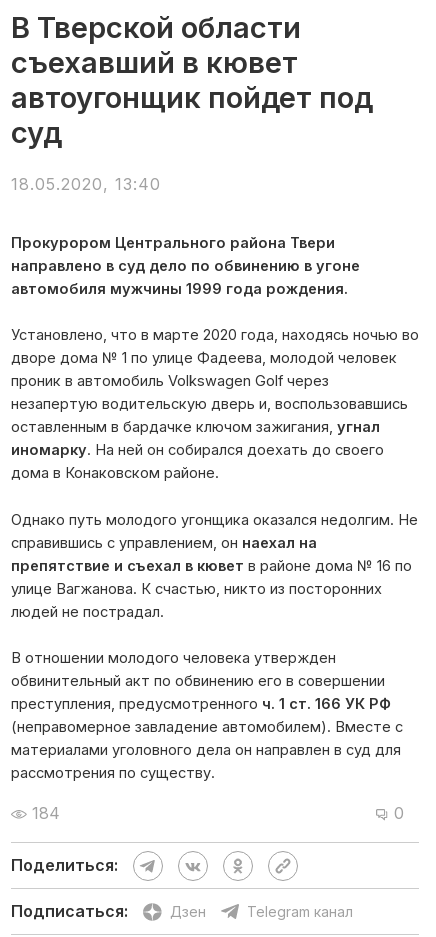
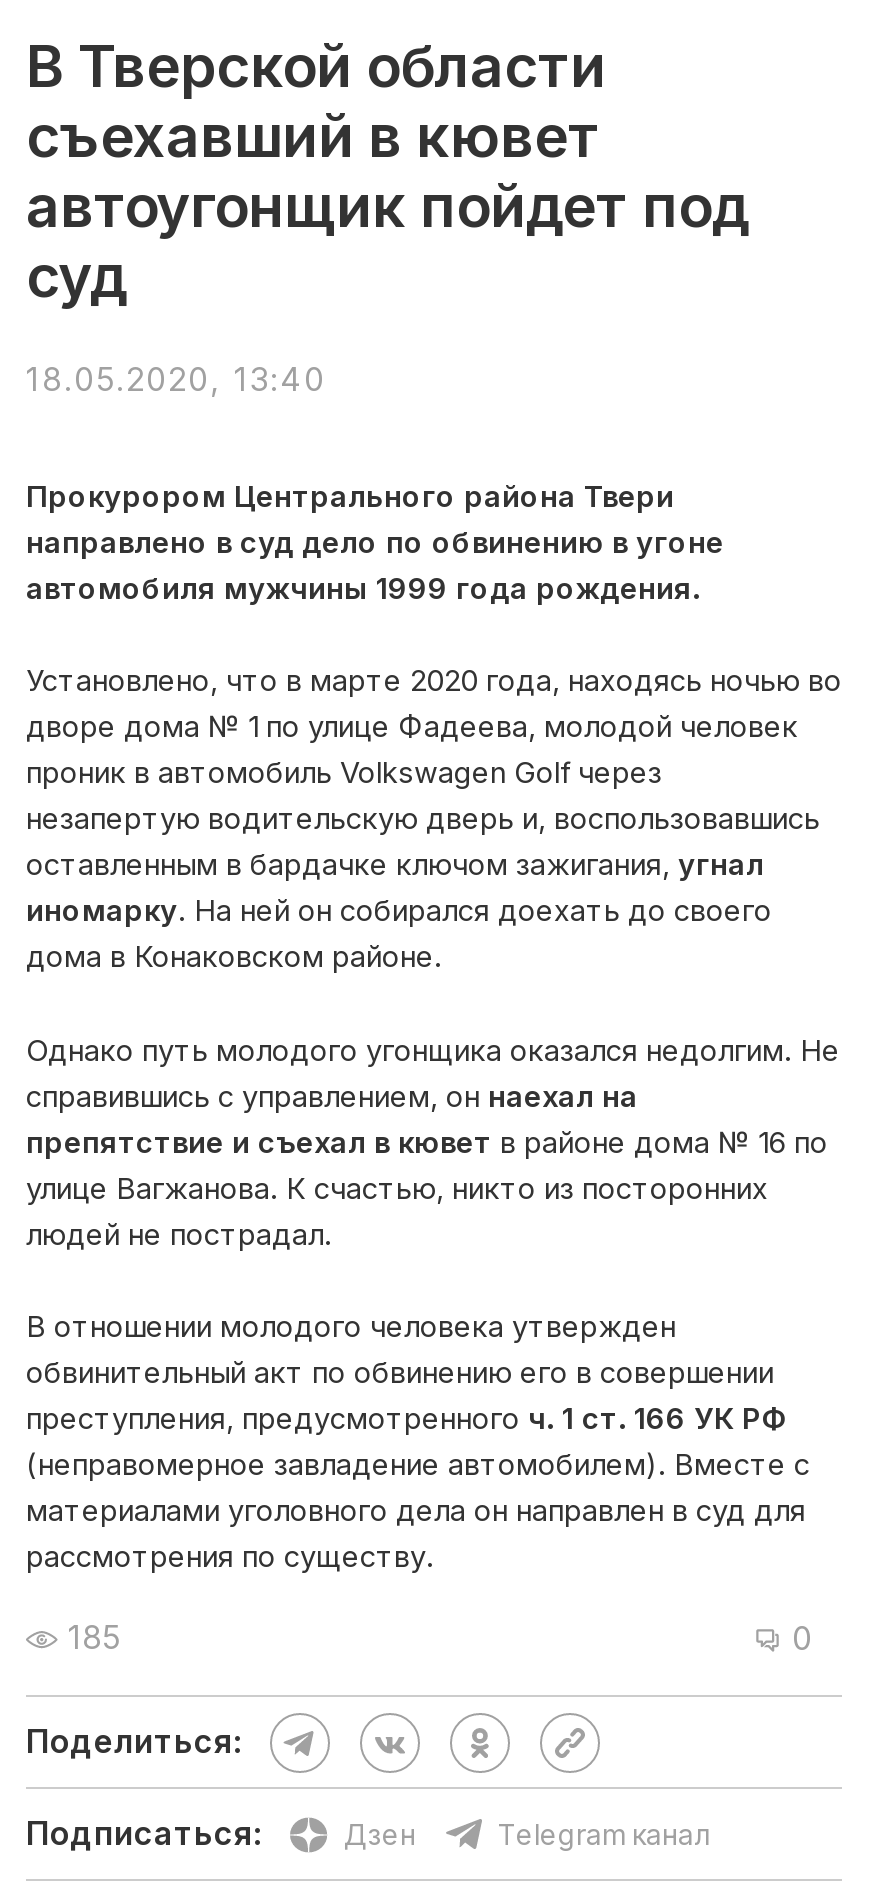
[27,803,60,823] 184 -> [58,1618,120,1658] 185

